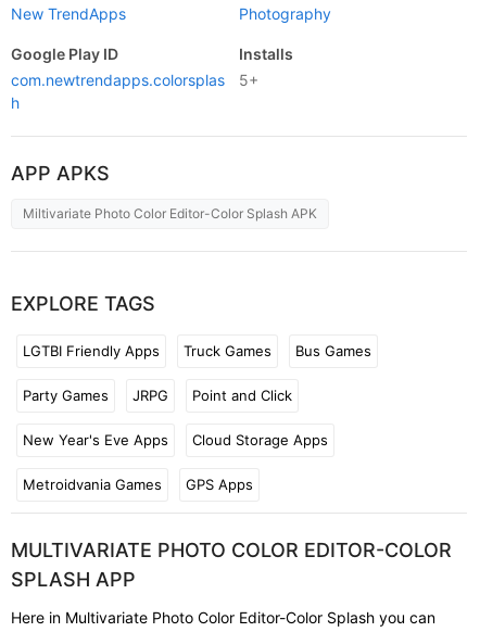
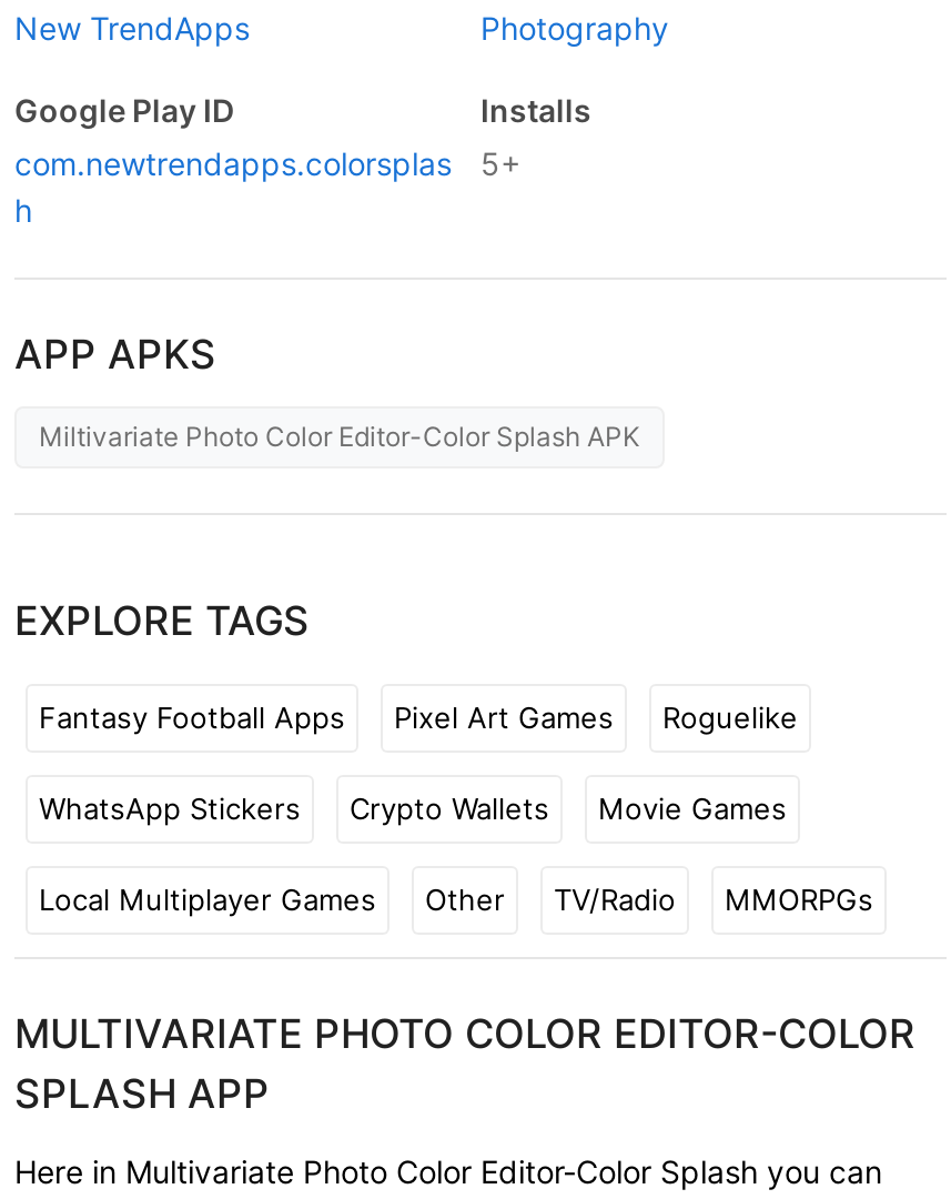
[23,342,371,492] LGTBI Friendly Apps | Truck Games | Bus Games | Party Games | JRPG | Point and Click | New Year's Eve Apps | Cloud Storage Apps | Metroidvania Games | GPS Apps -> [39,698,873,916] Fantasy Football Apps | Pixel Art Games | Roguelike | WhatsApp Stickers | Crypto Wallets | Movie Games | Local Multiplayer Games | Other | TV/Radio | MMORPGs

